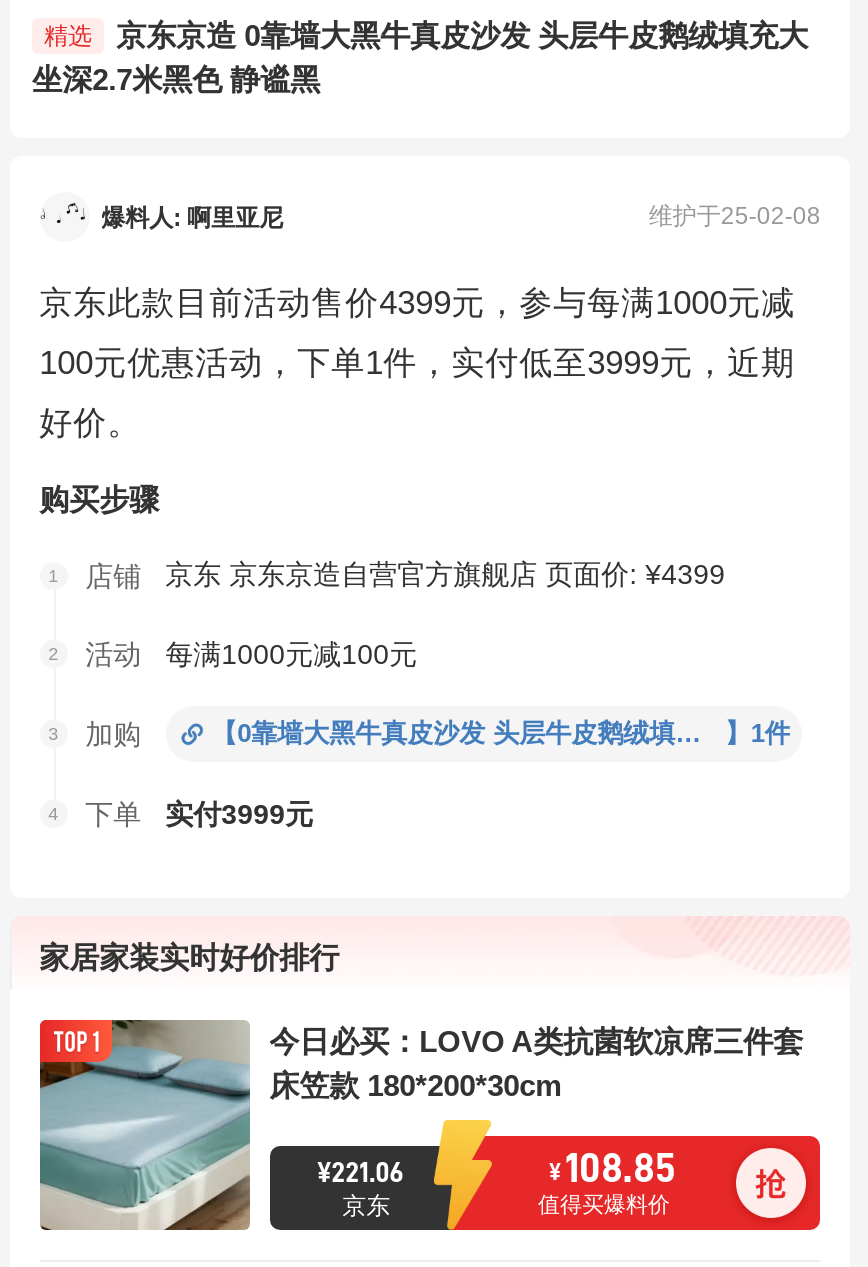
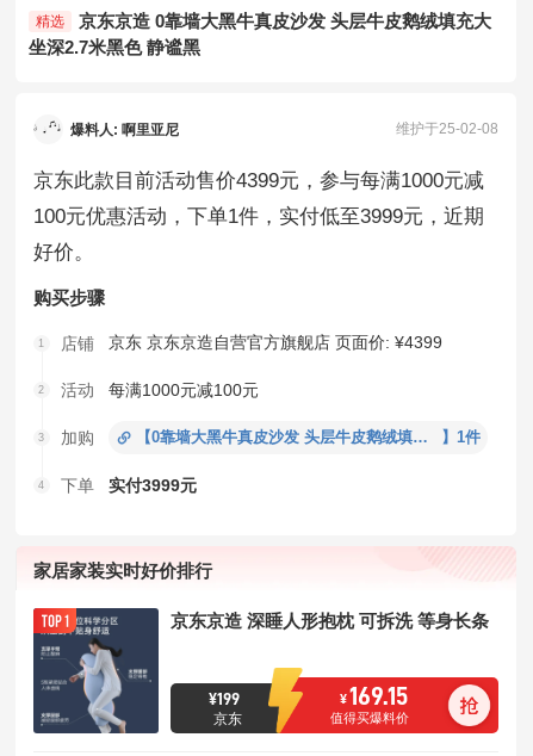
[38,1018,803,1232] [image] | 今日必买：LOVO A类抗菌软凉席三件套 | 床笠款 180*200*30cm -> [33,607,489,735] [image] | 京东京造 深睡人形抱枕 可拆洗 等身长条
[317,1158,403,1186] ¥221.06 -> [209,690,240,707] ¥199
[549,1148,675,1190] ¥ 108.85 -> [340,684,408,709] ¥ 169.15

